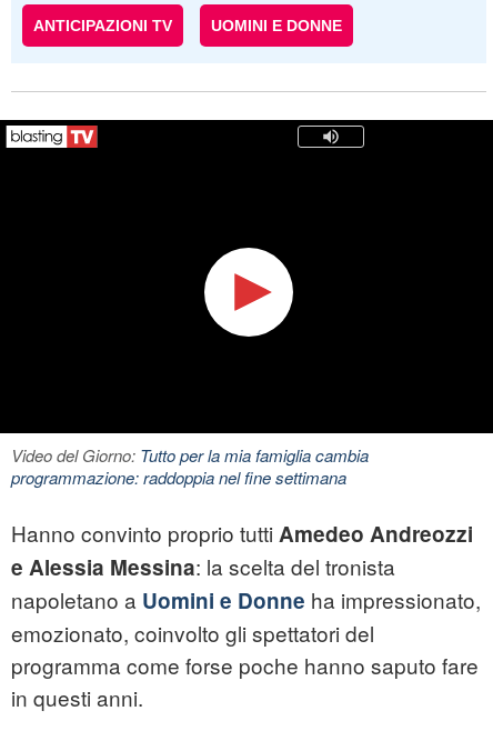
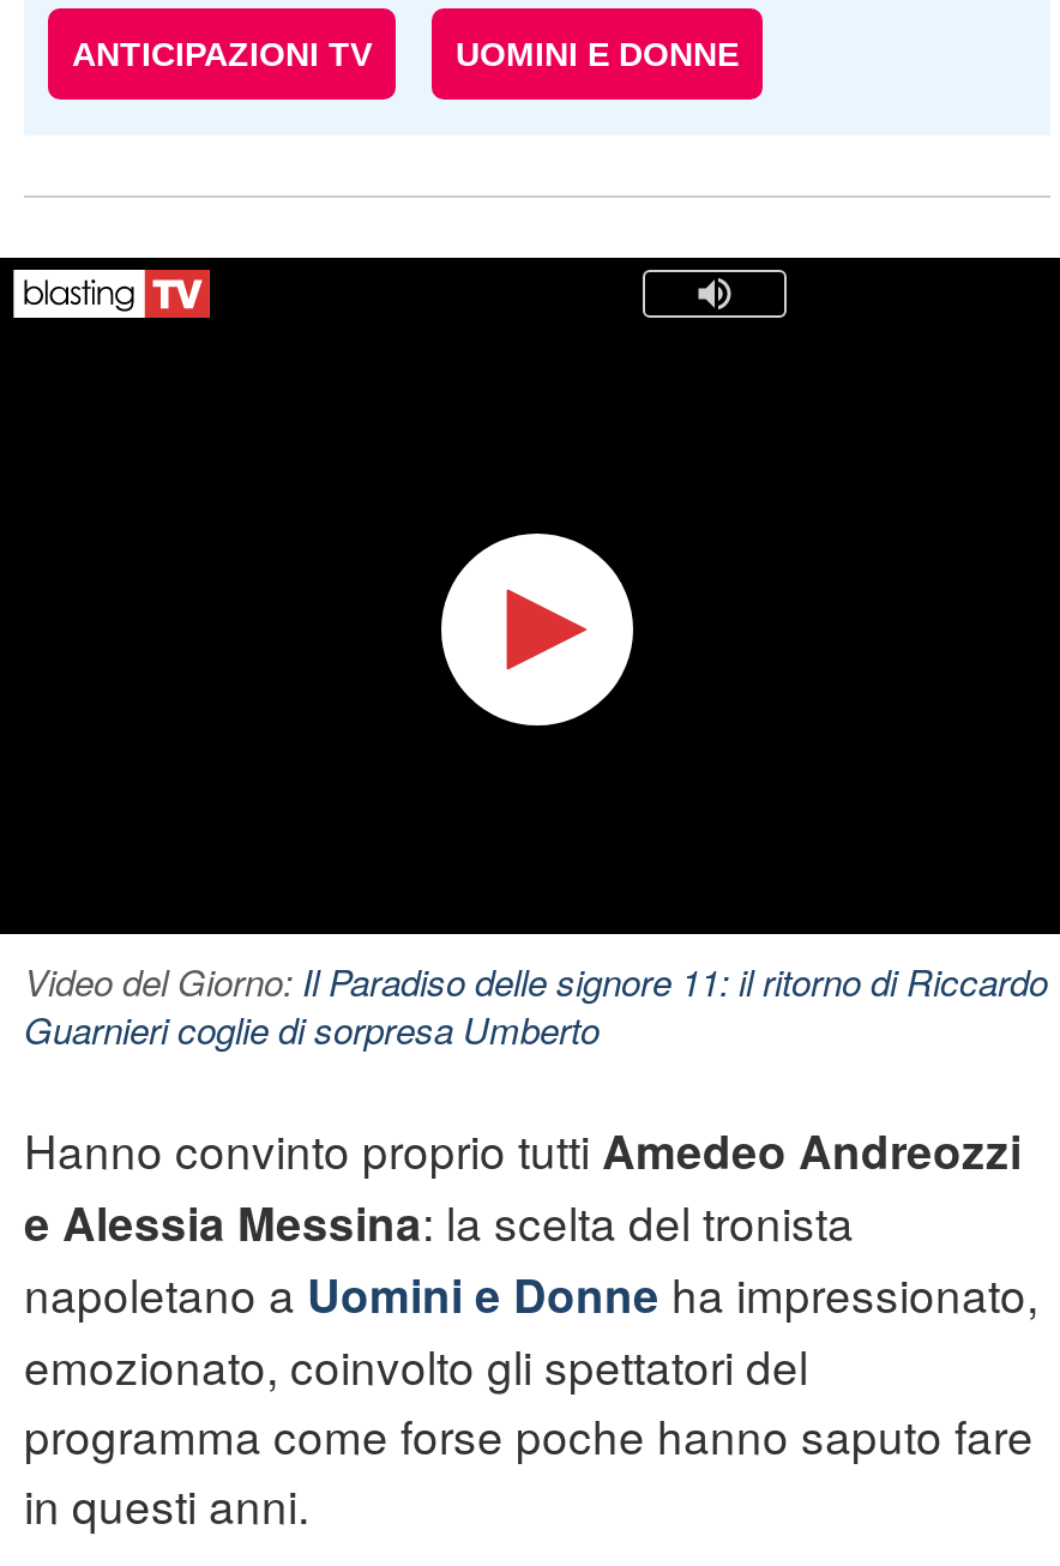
[11,444,369,489] Video del Giorno: Tutto per la mia famiglia cambia | programmazione: raddoppia nel fine settimana -> [24,956,1048,1055] Video del Giorno: Il Paradiso delle signore 11: il ritorno di Riccardo | Guarnieri coglie di sorpresa Umberto

